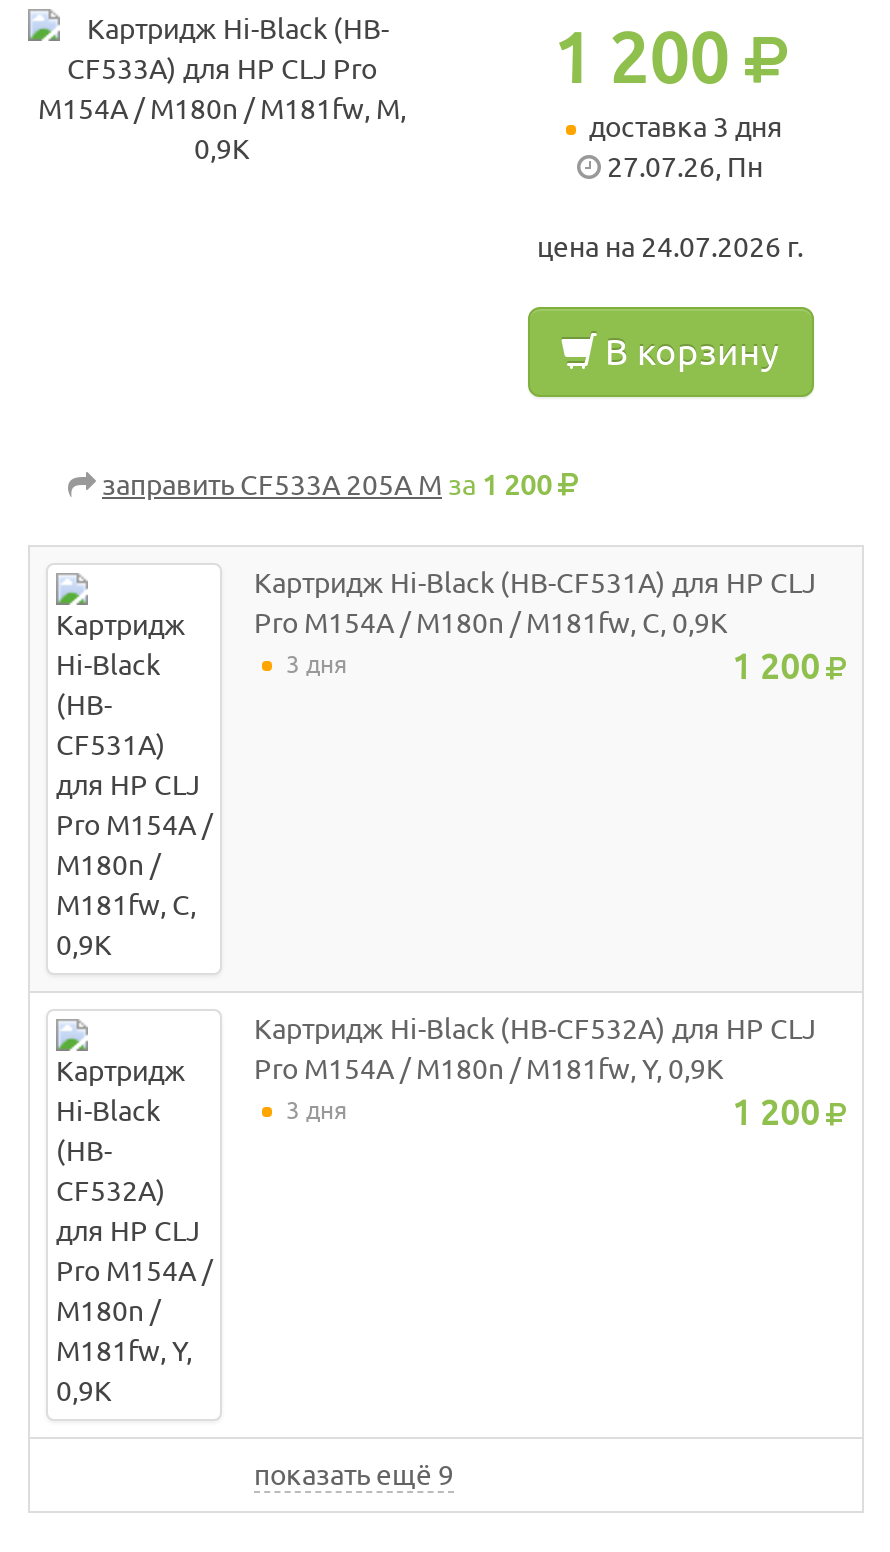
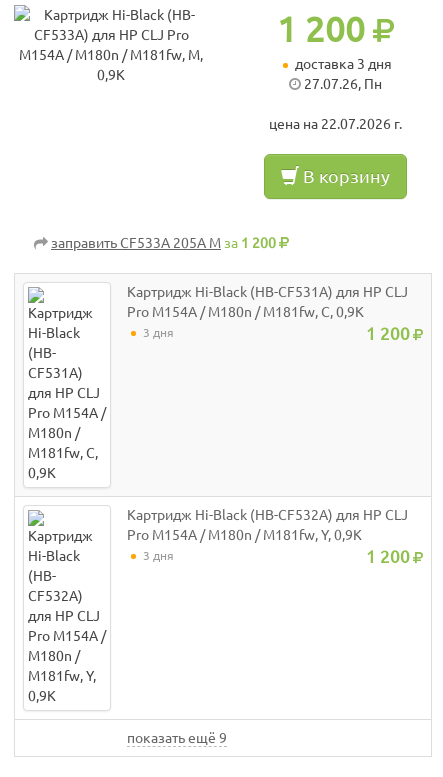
[537,232,803,264] цена на 24.07.2026 г. -> [268,116,401,132] цена на 22.07.2026 г.

